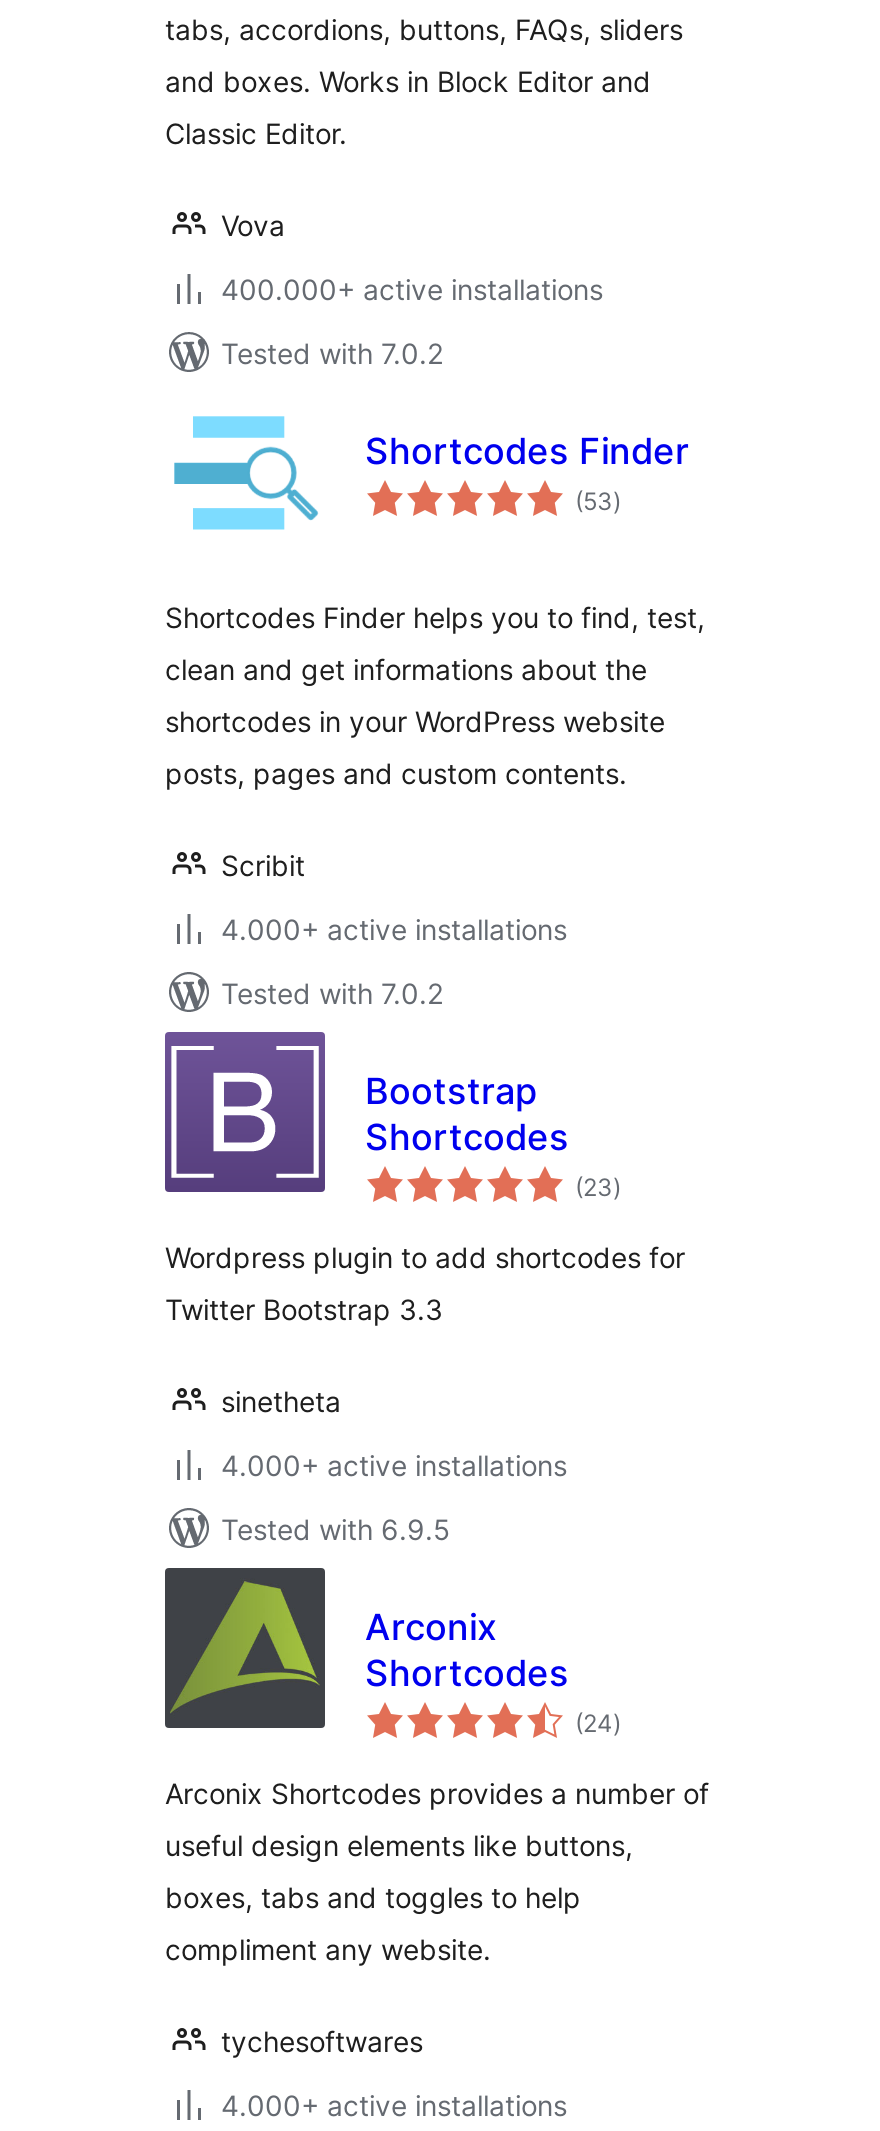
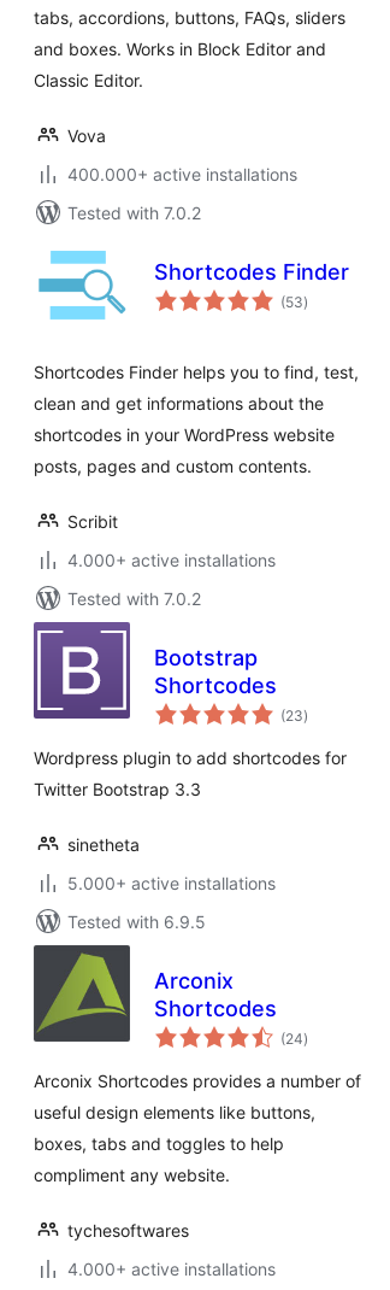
[221,1448,567,1482] 4.000+ active installations -> [67,873,276,893] 5.000+ active installations

